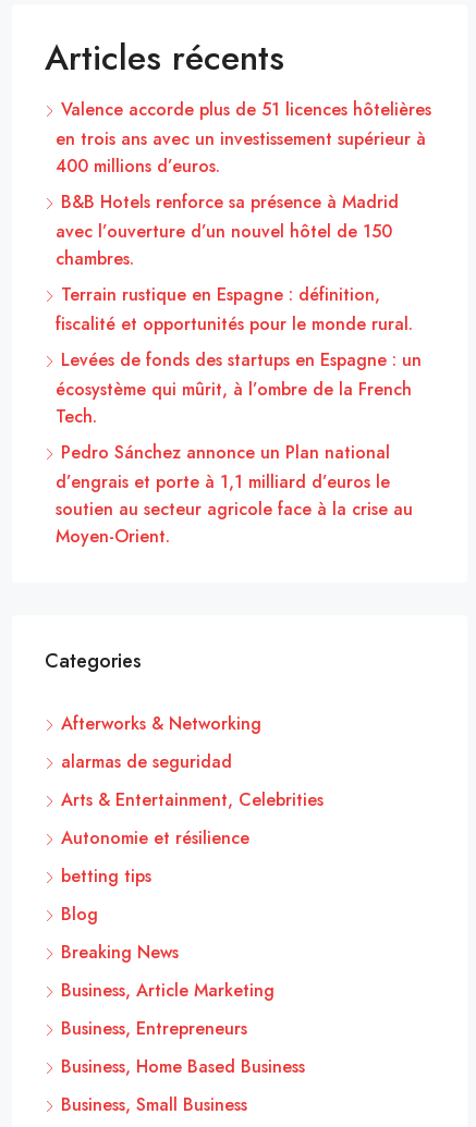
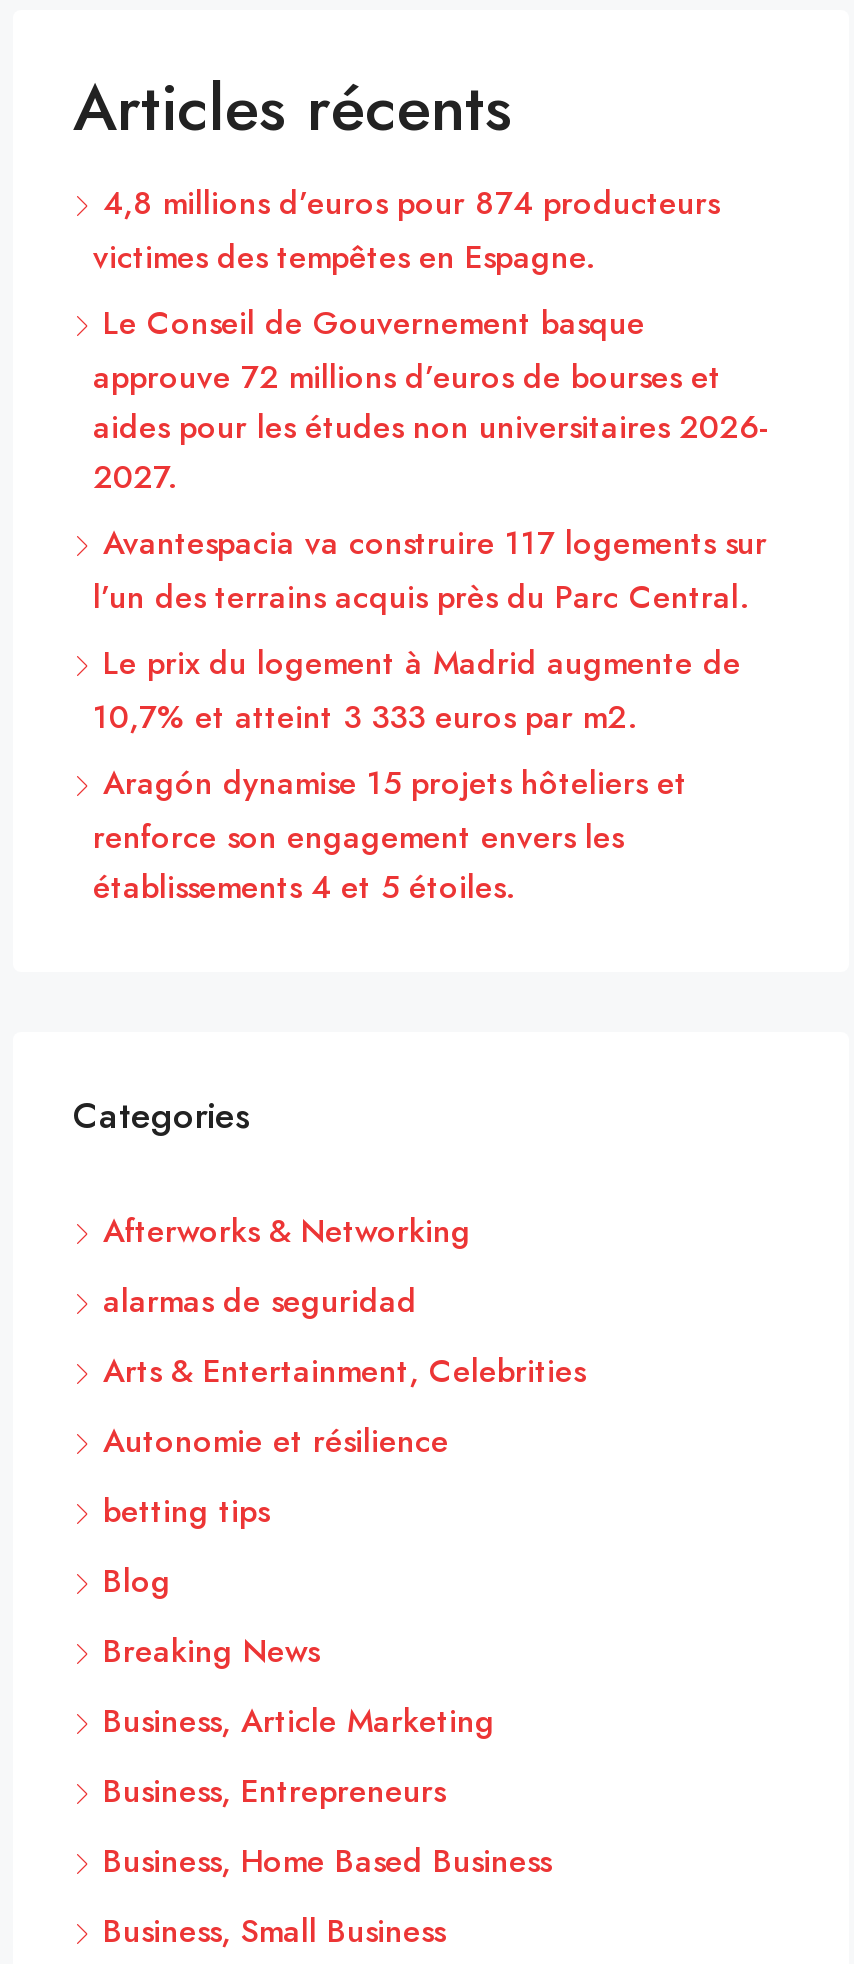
[56,97,431,549] Valence accorde plus de 51 licences hôtelières | en trois ans avec un investissement supérieur à | 400 millions d’euros. | B&B Hotels renforce sa présence à Madrid | avec l’ouverture d’un nouvel hôtel de 150 | chambres. | Terrain rustique en Espagne : définition, | fiscalité et opportunités pour le monde rural. | Levées de fonds des startups en Espagne : un | écosystème qui mûrit, à l’ombre de la French | Tech. | Pedro Sánchez annonce un Plan national | d’engrais et porte à 1,1 milliard d’euros le | soutien au secteur agricole face à la crise au | Moyen-Orient. -> [93,180,769,910] 4,8 millions d’euros pour 874 producteurs | victimes des tempêtes en Espagne. | Le Conseil de Gouvernement basque | approuve 72 millions d’euros de bourses et | aides pour les études non universitaires 2026- | 2027. | Avantespacia va construire 117 logements sur | l’un des terrains acquis près du Parc Central. | Le prix du logement à Madrid augmente de | 10,7% et atteint 3 333 euros par m2. | Aragón dynamise 15 projets hôteliers et | renforce son engagement envers les | établissements 4 et 5 étoiles.

